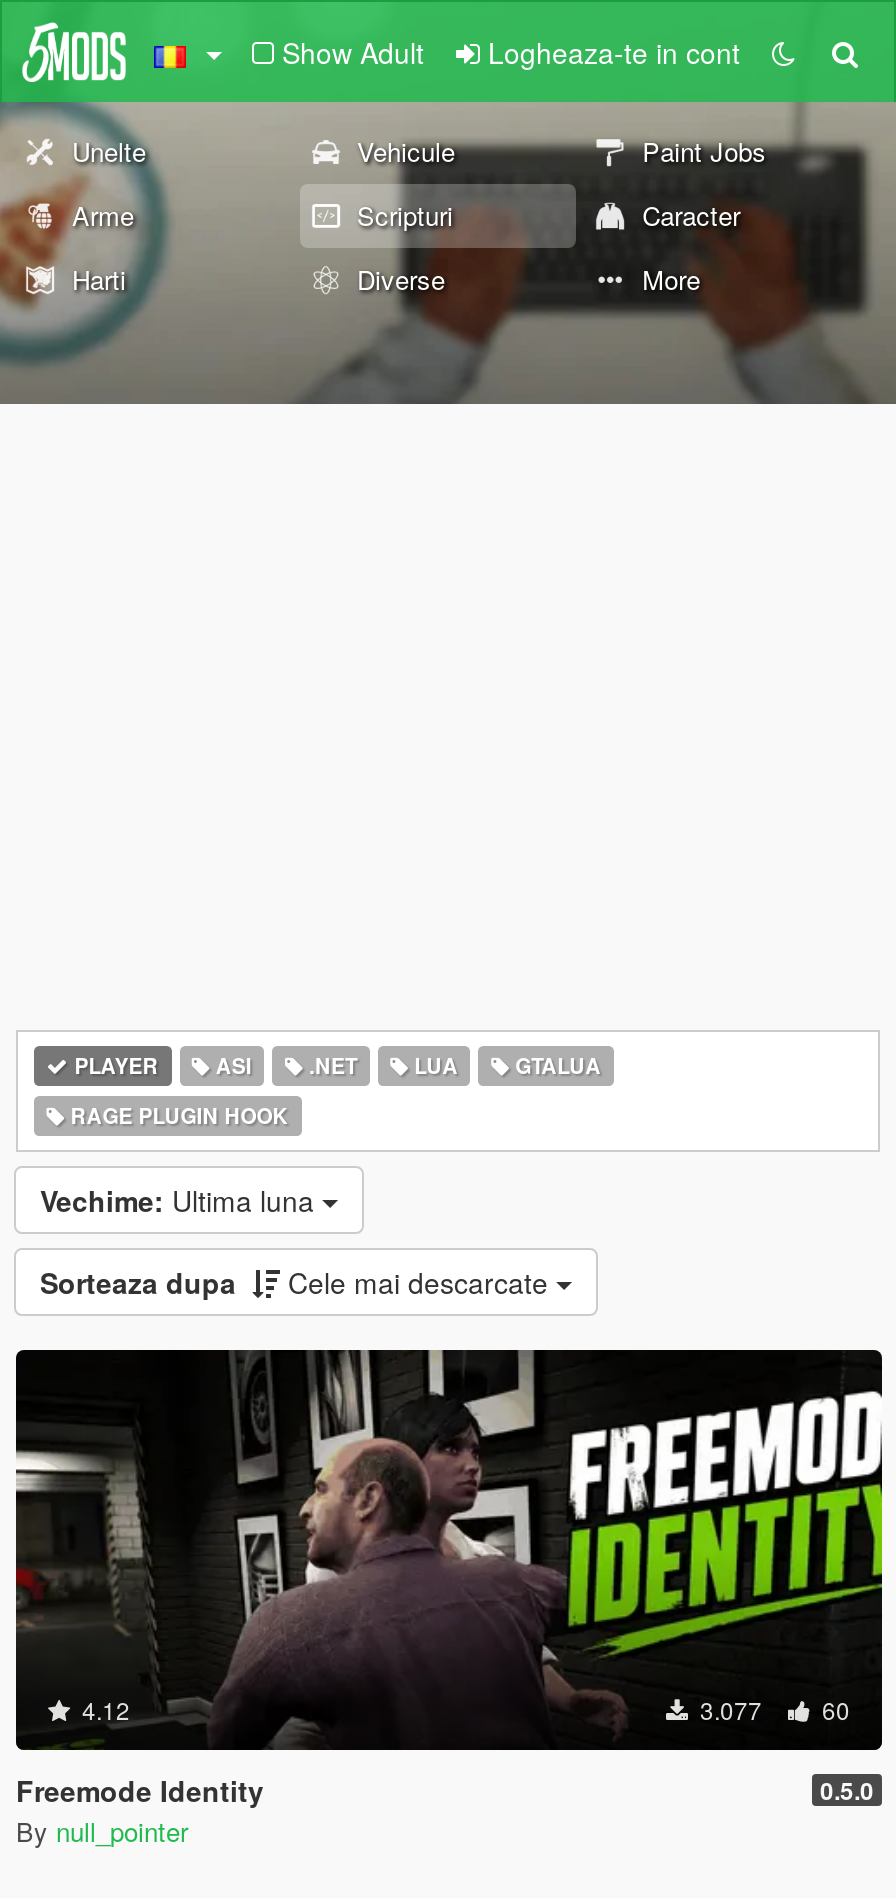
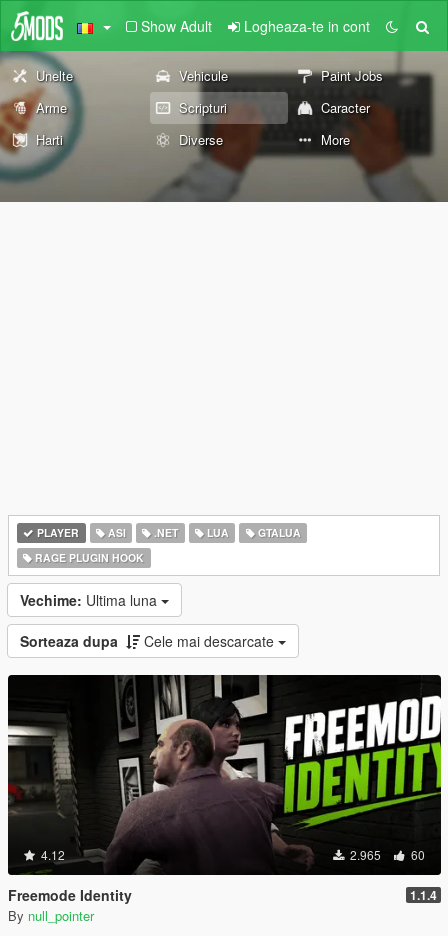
[694,1692,850,1726] 3.077 60 -> [347,846,425,863] 2.965 60
[820,1772,874,1808] 0.5.0 -> [410,886,437,904] 1.1.4

